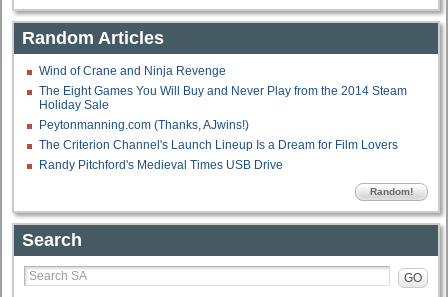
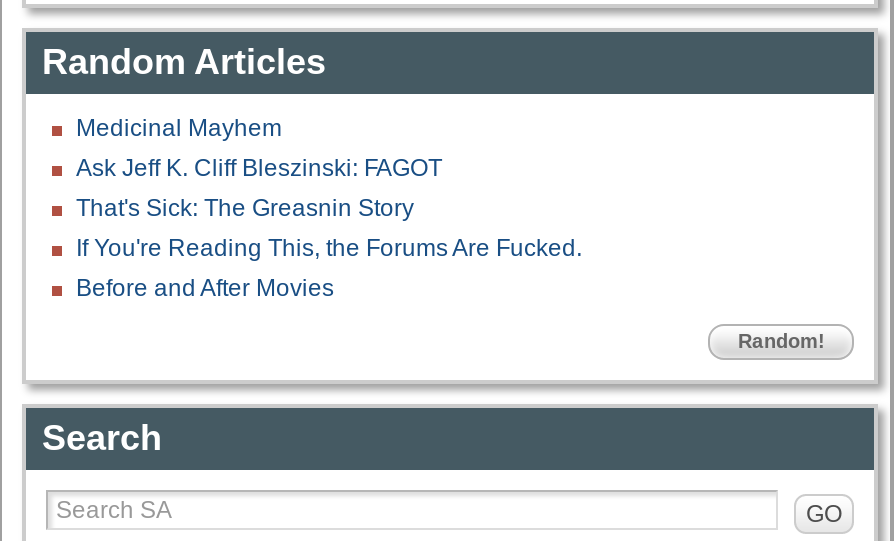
[39,64,407,172] Wind of Crane and Ninja Revenge | The Eight Games You Will Buy and Never Play from the 2014 Steam | Holiday Sale | Peytonmanning.com (Thanks, AJwins!) | The Criterion Channel's Launch Lineup Is a Dream for Film Lovers | Randy Pitchford's Medieval Times USB Drive -> [76,114,582,302] Medicinal Mayhem | Ask Jeff K. Cliff Bleszinski: FAGOT | That's Sick: The Greasnin Story | If You're Reading This, the Forums Are Fucked. | Before and After Movies

